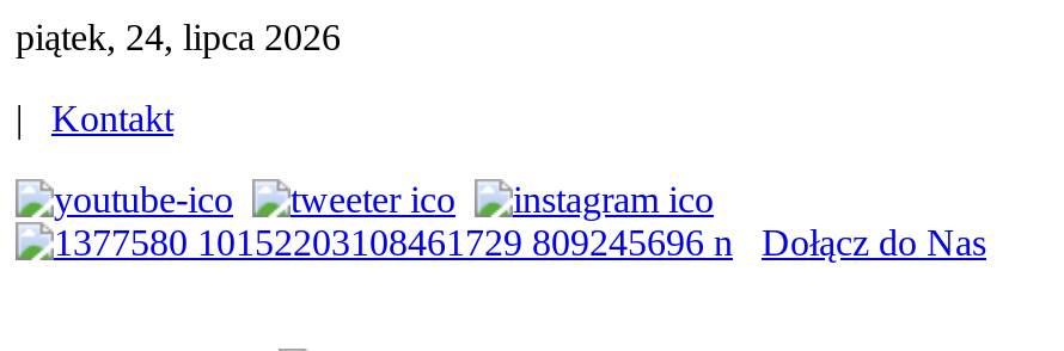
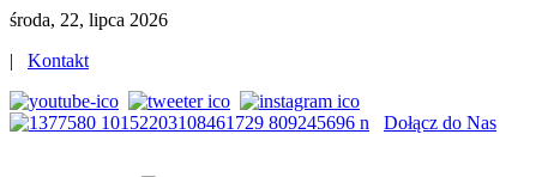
[16,17,341,57] piątek, 24, lipca 2026 -> [10,10,168,30] środa, 22, lipca 2026

